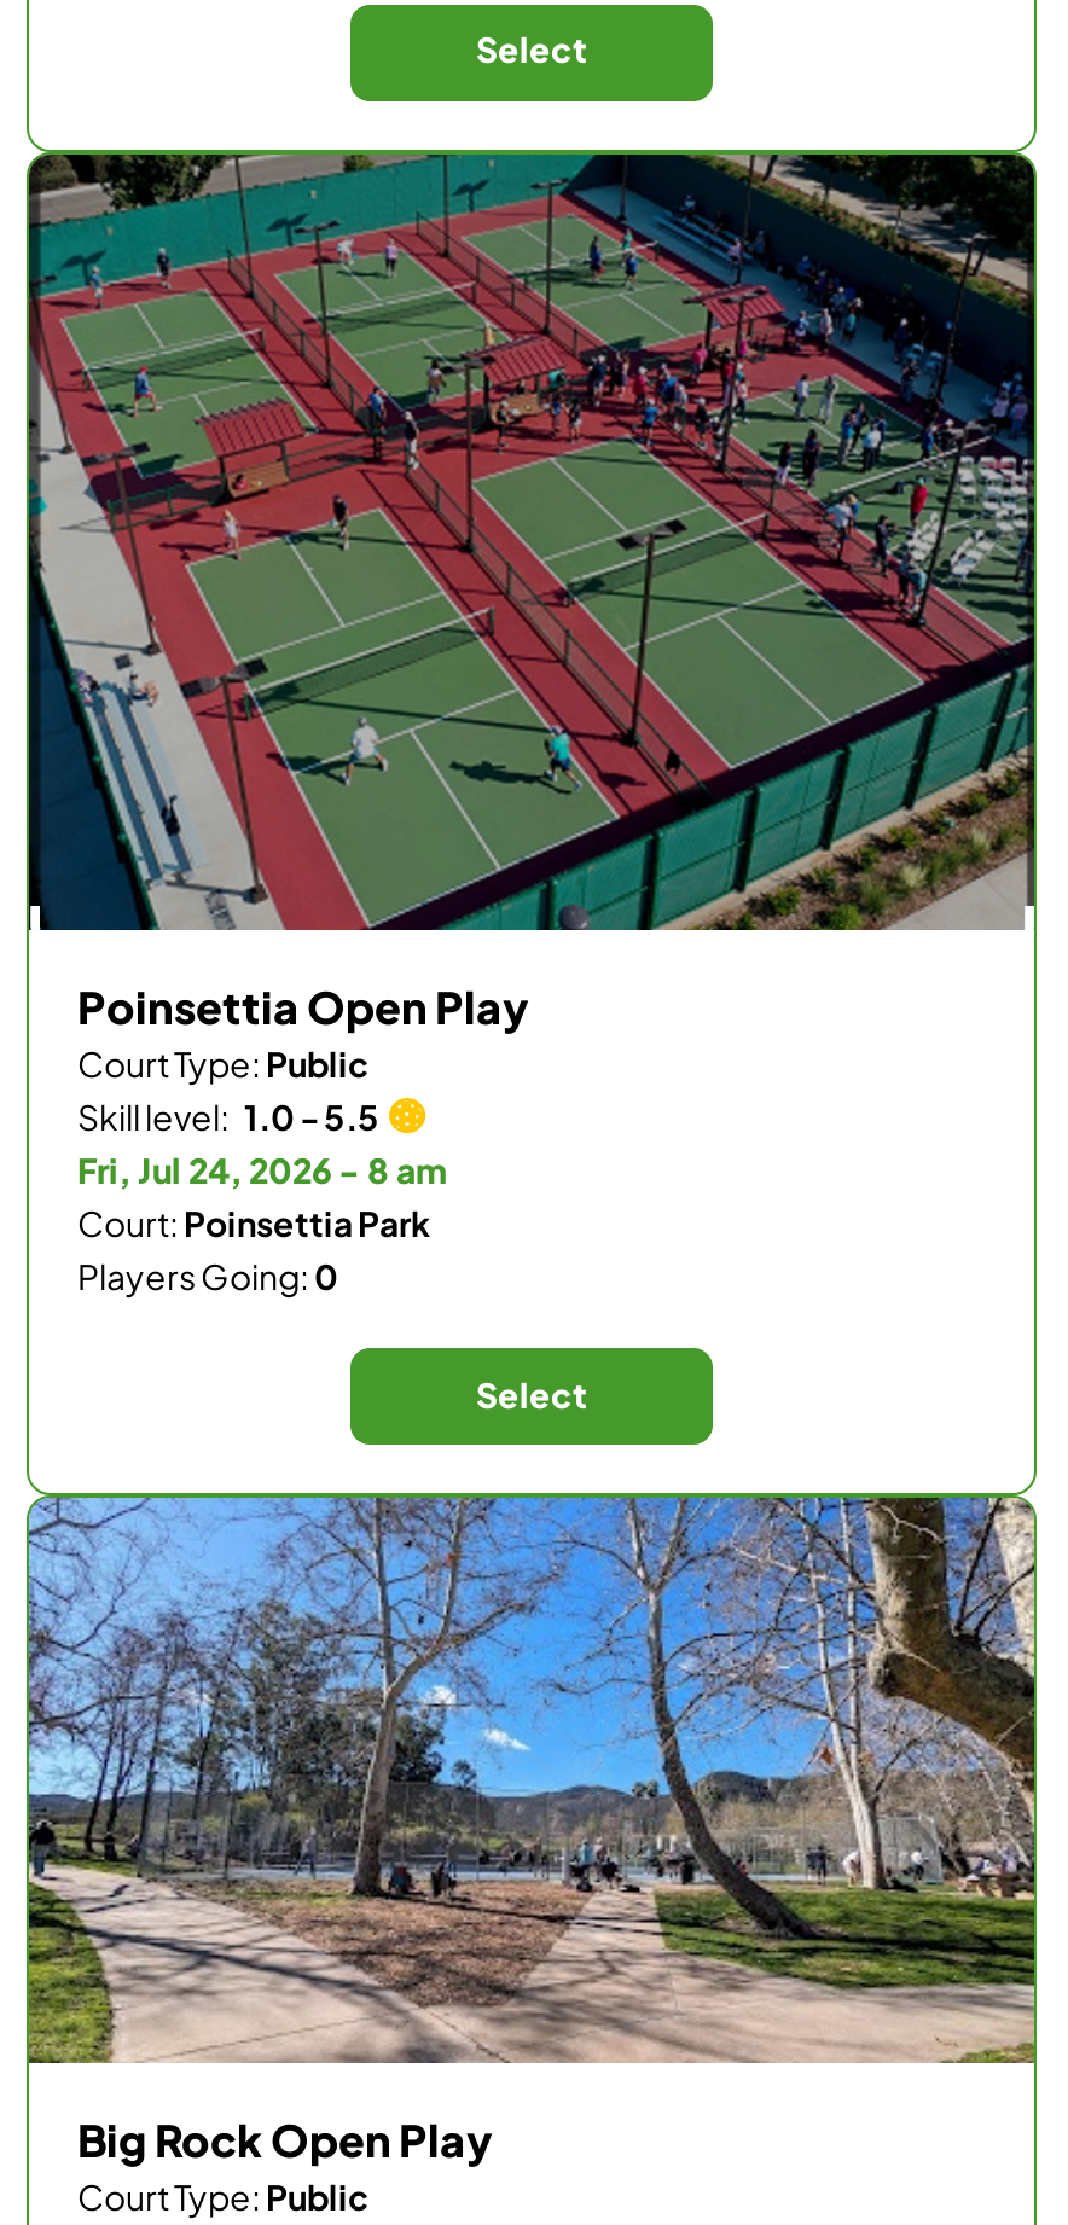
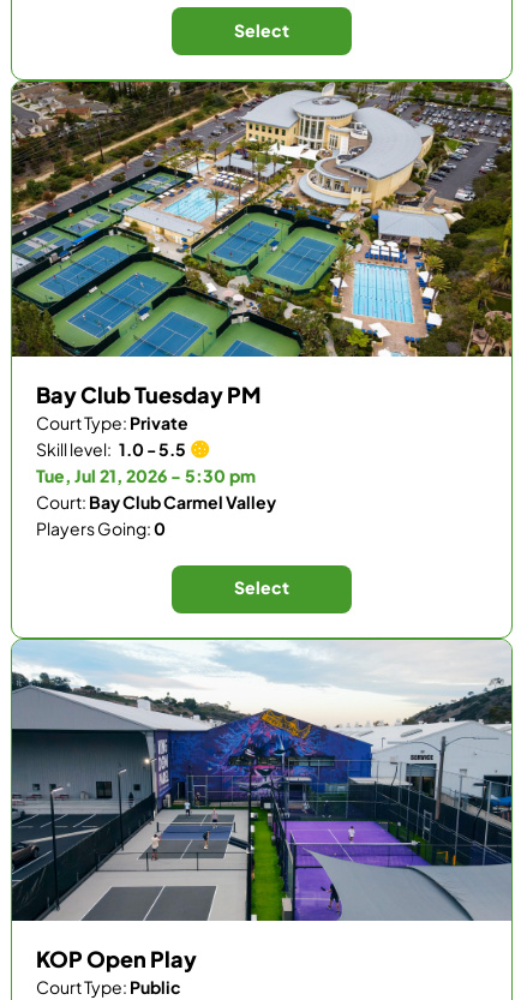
[27,152,1037,1084] [image] | Poinsettia Open Play | Court Type: Public -> [11,80,513,433] [image] | Bay Club Tuesday PM | Court Type: Private
[77,1147,447,1244] Fri, Jul 24, 2026 - 8 am | Court: Poinsettia Park -> [36,465,276,513] Tue, Jul 21, 2026 - 5:30 pm | Court: Bay Club Carmel Valley
[27,1495,1037,2168] [image] | Big Rock Open Play -> [11,639,513,972] [image] | KOP Open Play

